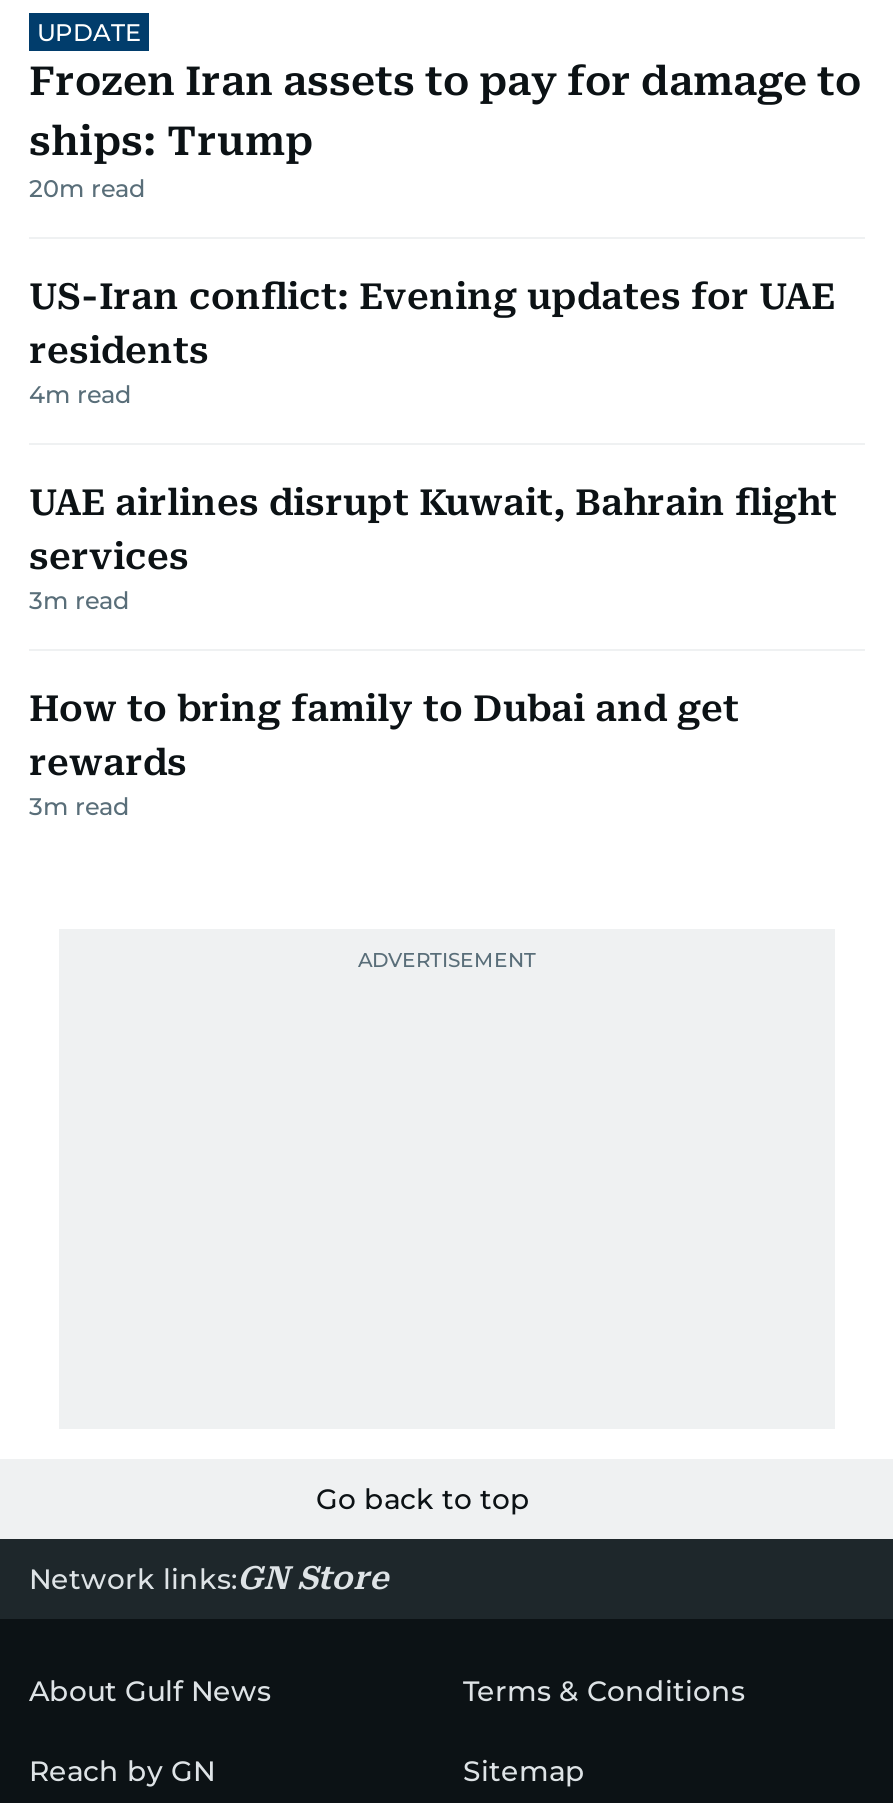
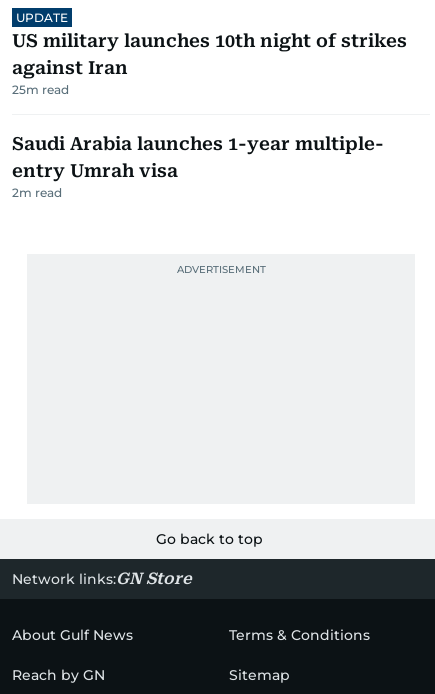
[29,57,861,821] Frozen Iran assets to pay for damage to | ships: Trump | 20m read | US-Iran conflict: Evening updates for UAE | residents | 4m read | UAE airlines disrupt Kuwait, Bahrain flight | services | 3m read | How to bring family to Dubai and get | rewards | 3m read -> [12,30,407,200] US military launches 10th night of strikes | against Iran | 25m read | Saudi Arabia launches 1-year multiple- | entry Umrah visa | 2m read

